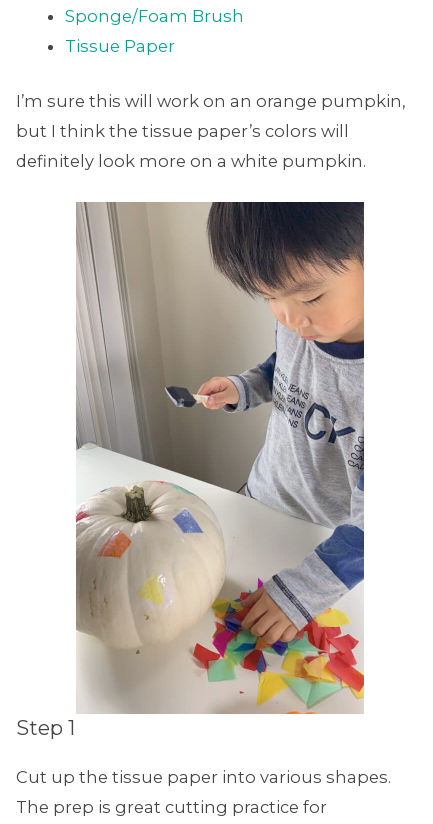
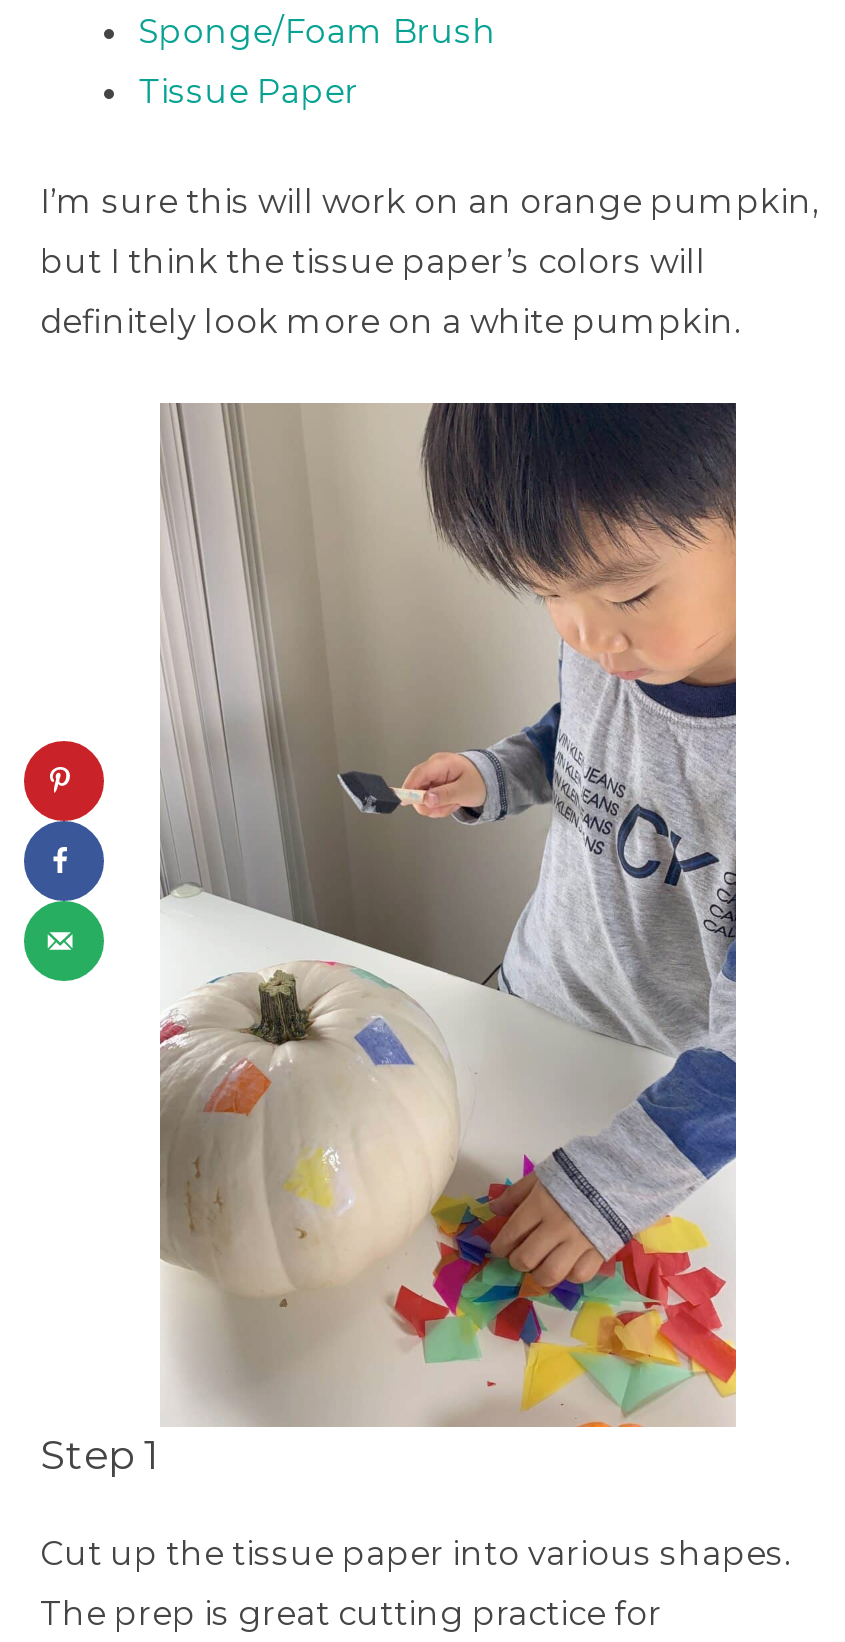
none -> [22,738,106,984] [image]

